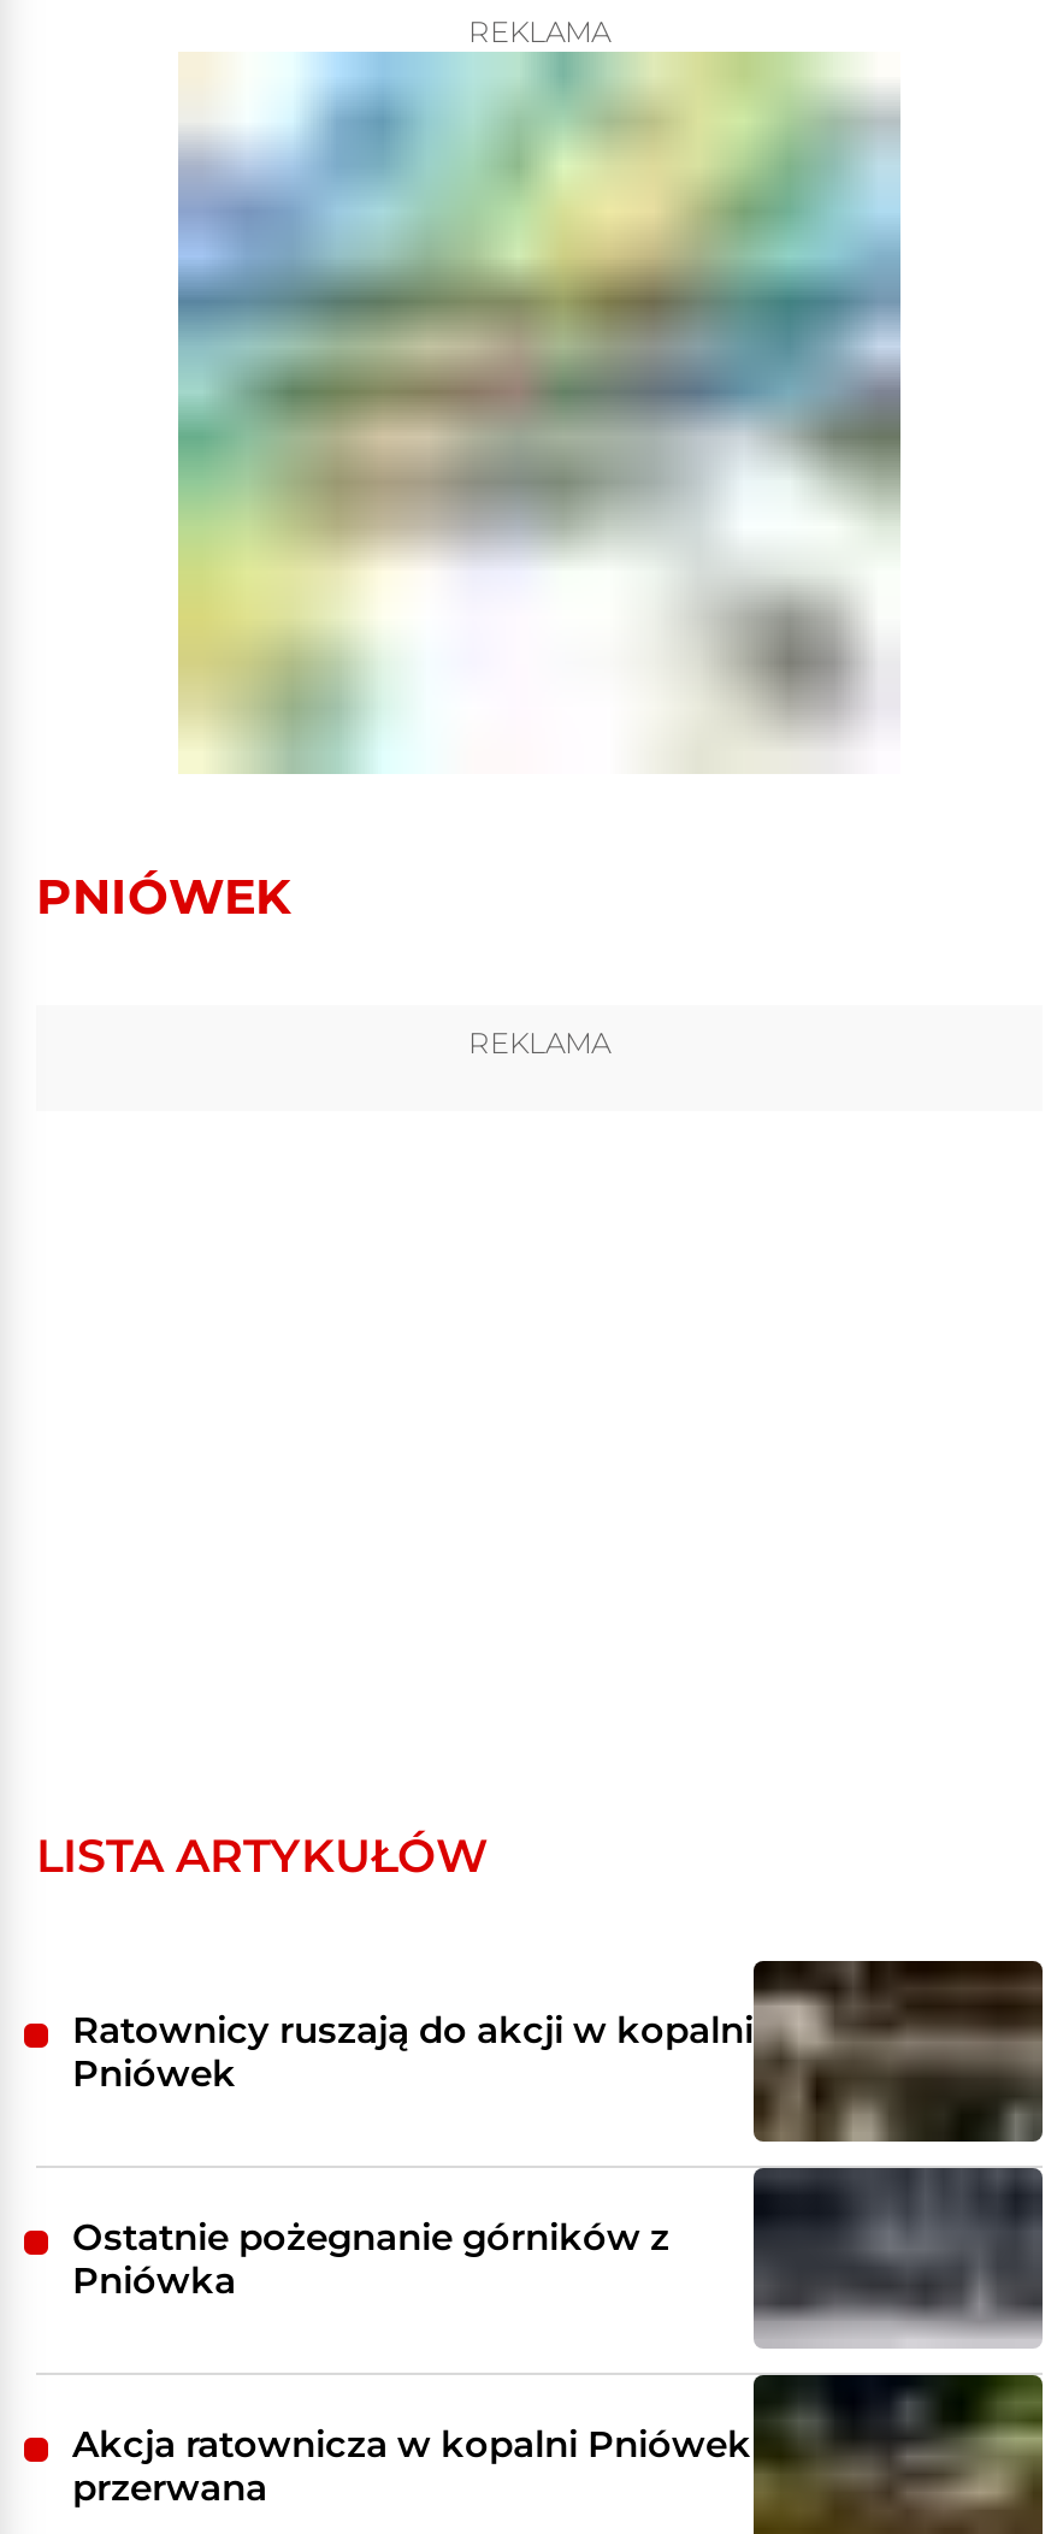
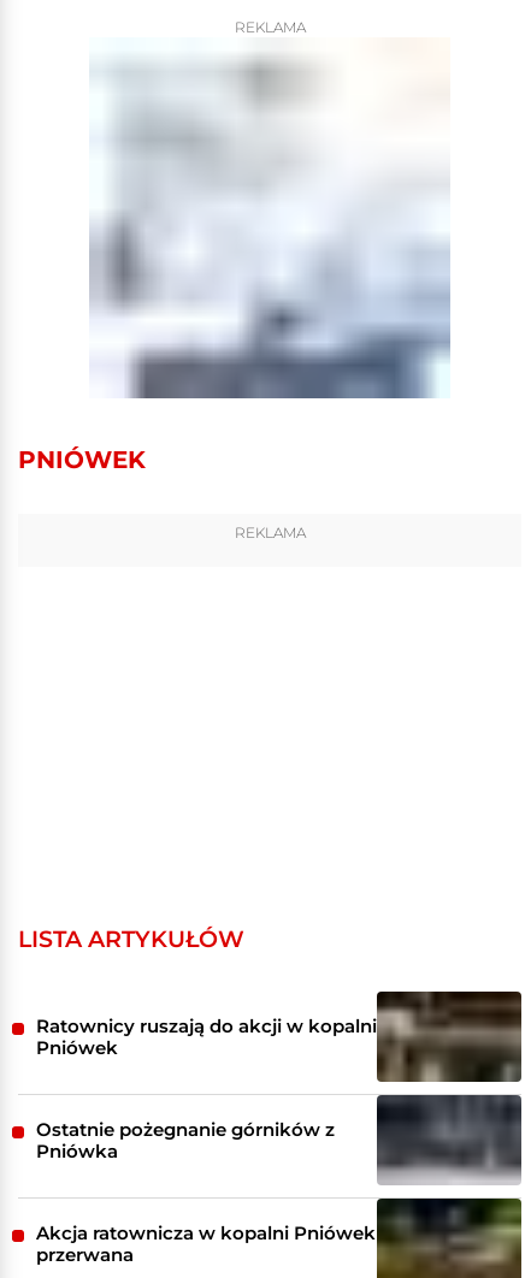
[176,49,903,774] [image] -> [89,37,450,400] [image]

